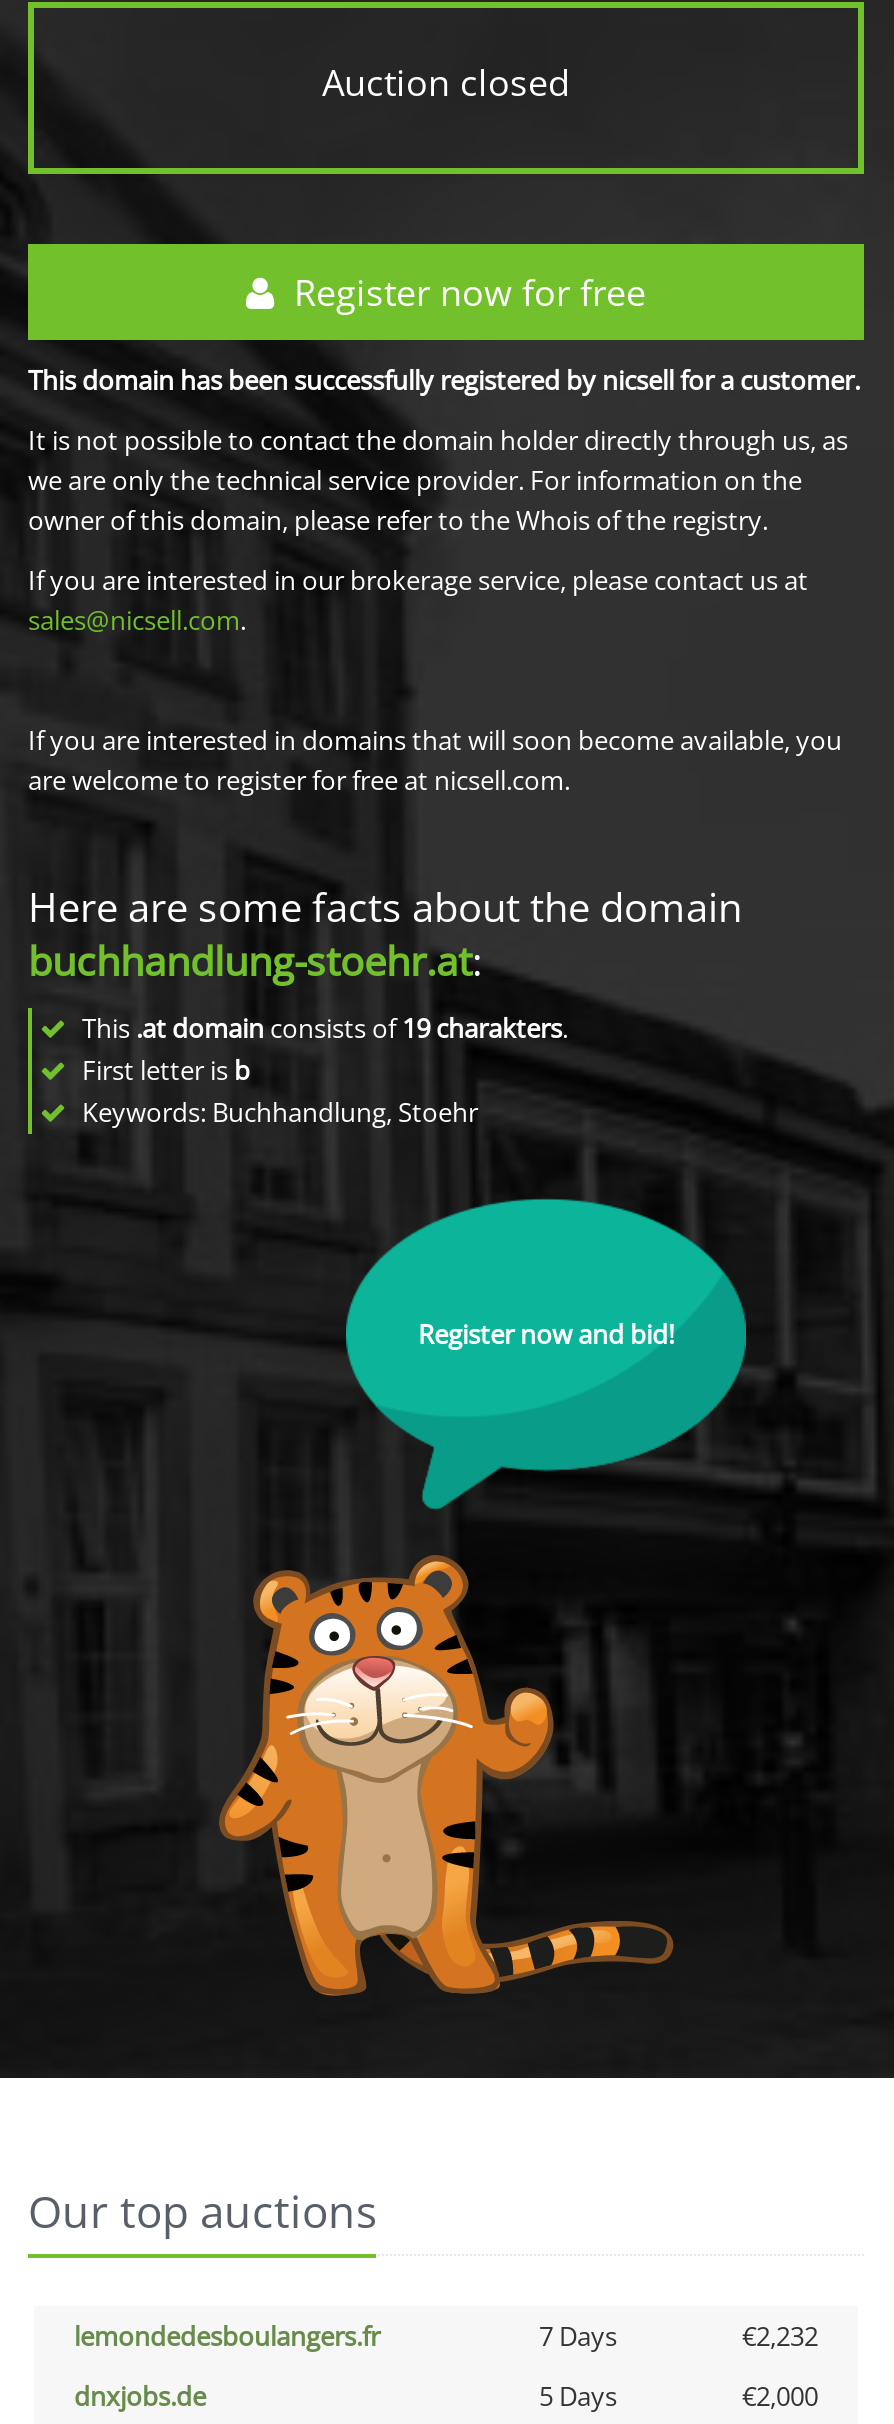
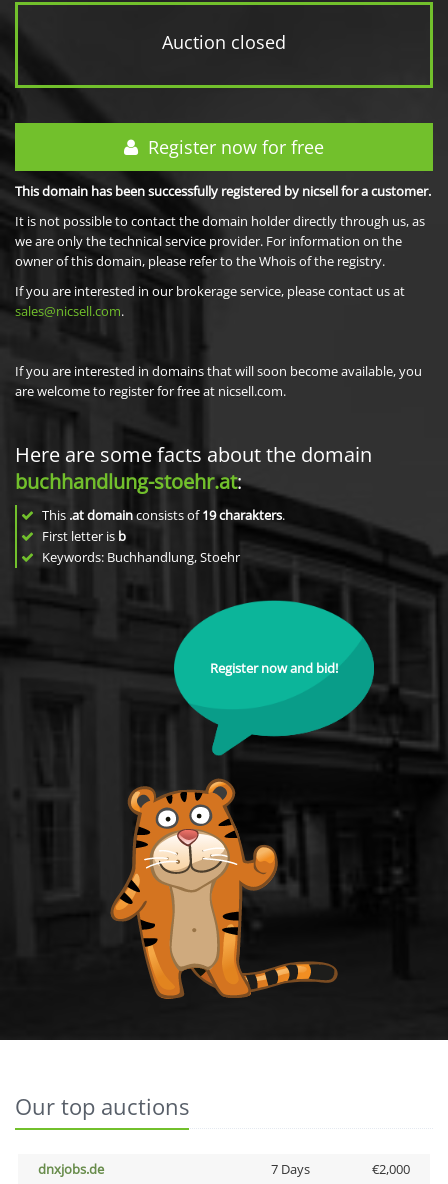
[74,2318,818,2354] lemondedesboulangers.fr | 7 Days | €2,232 -> none
[539,2378,617,2414] 5 Days -> [270,1160,309,1178] 7 Days

